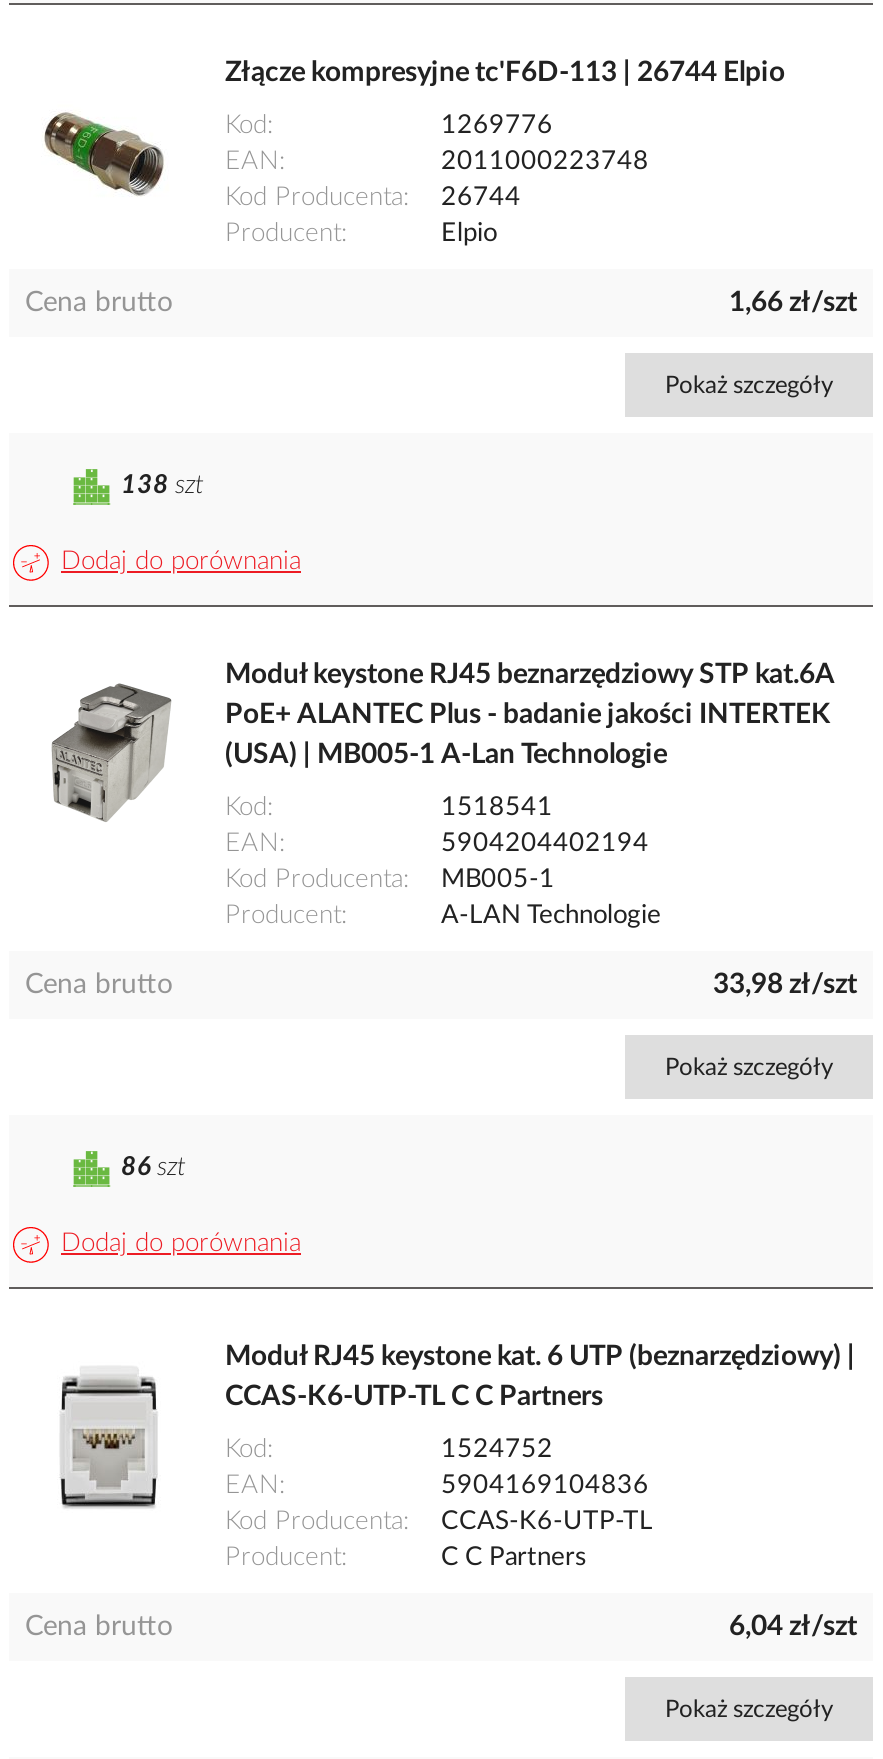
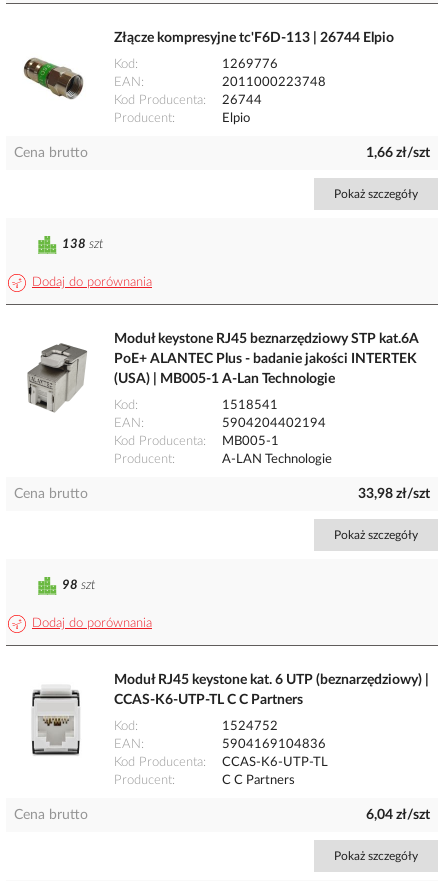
[121,1155,185,1181] 86 szt -> [62,579,95,592] 98 szt

